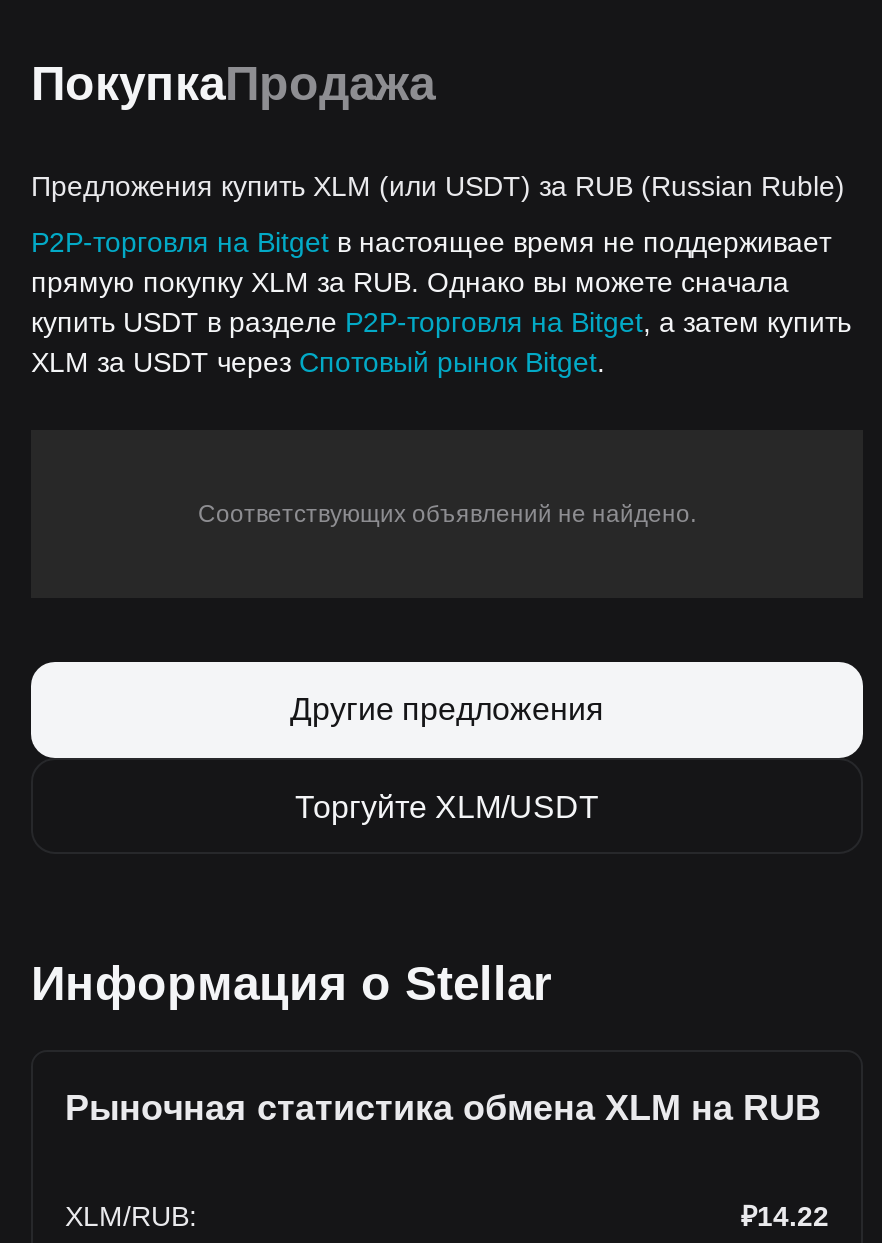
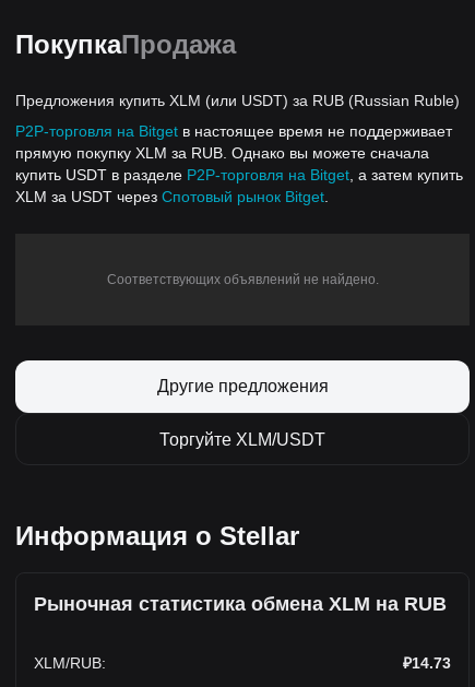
[741,1200,829,1232] ₽14.22 -> [403,654,451,672] ₽14.73

